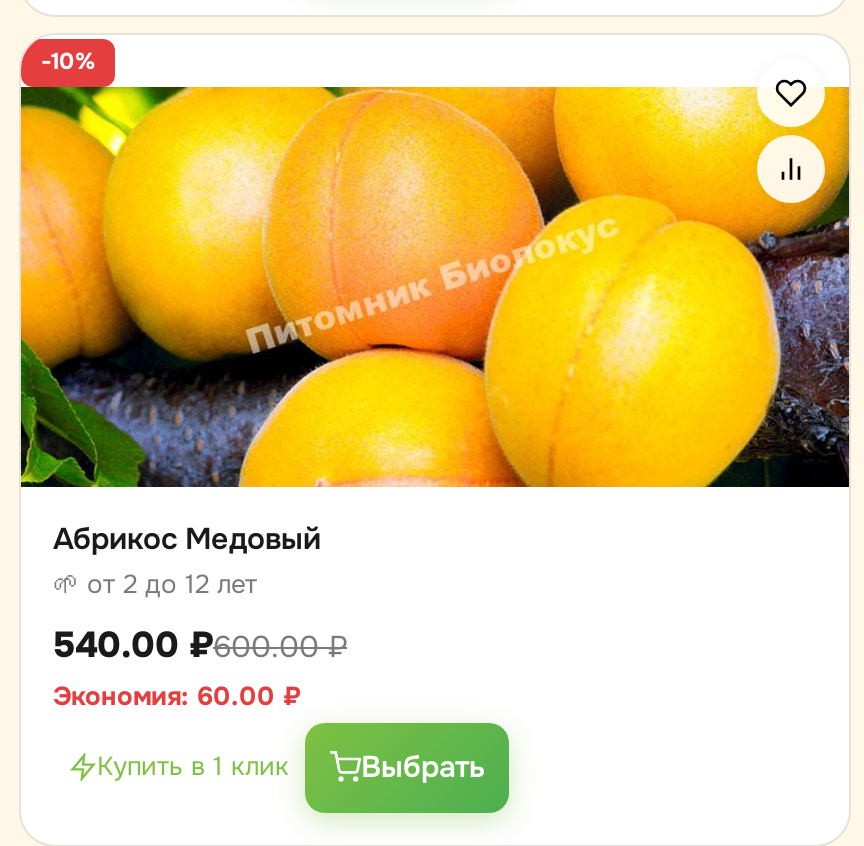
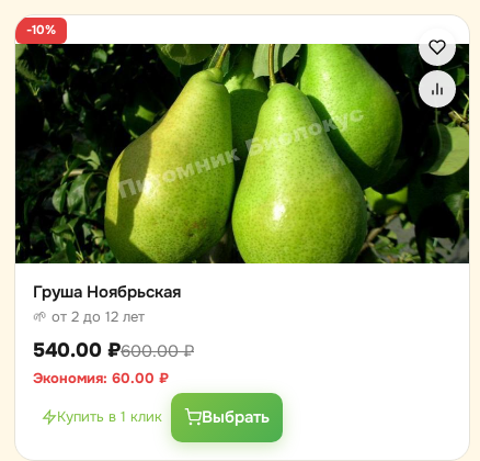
[19,84,851,558] [image] | Абрикос Медовый -> [14,43,470,303] [image] | Груша Ноябрьская

